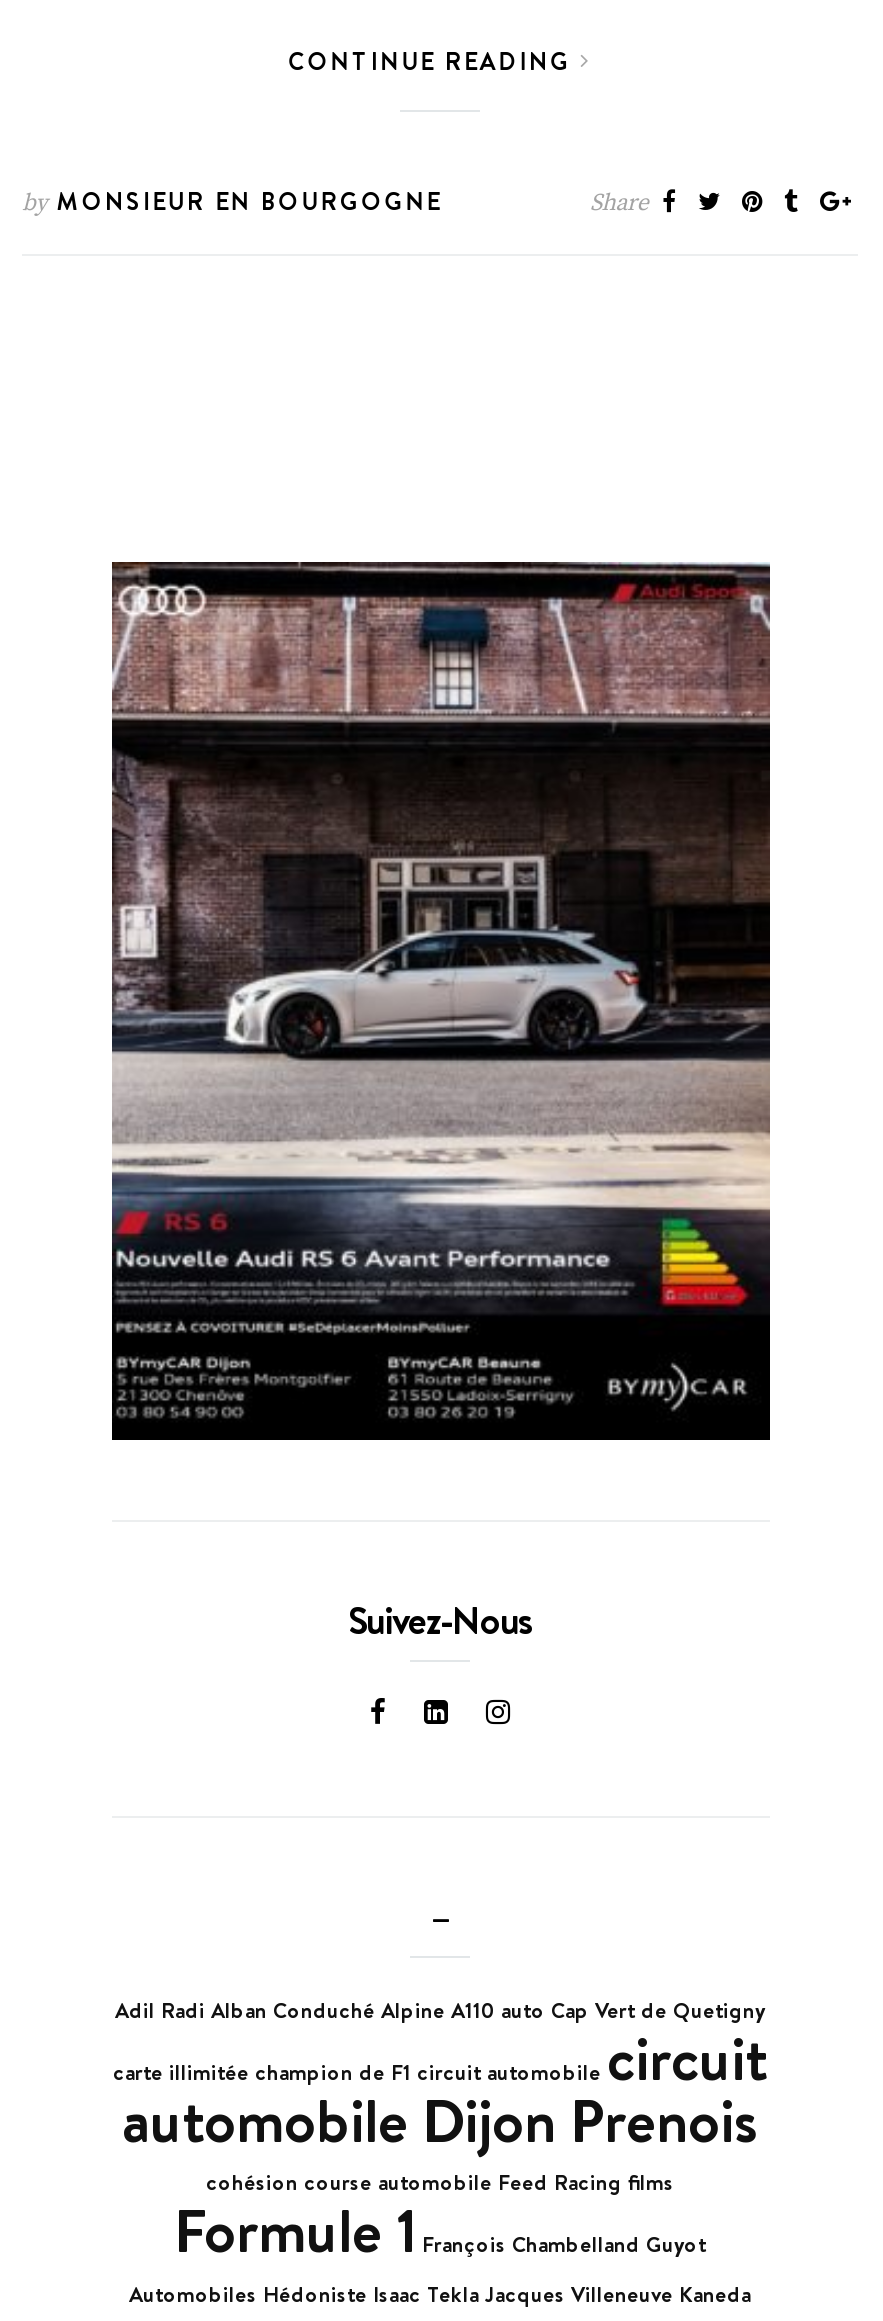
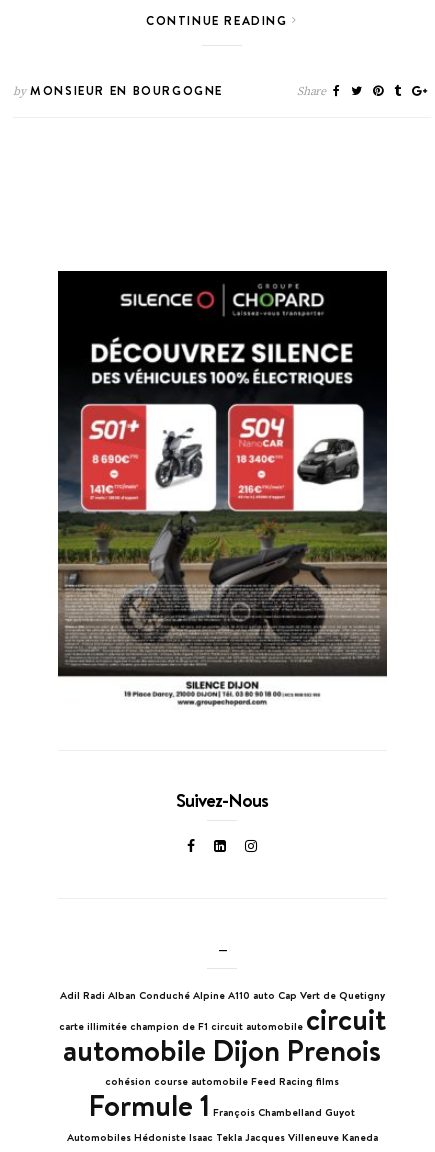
[110,560,772,1442] [image] -> [57,270,388,710] [image]

